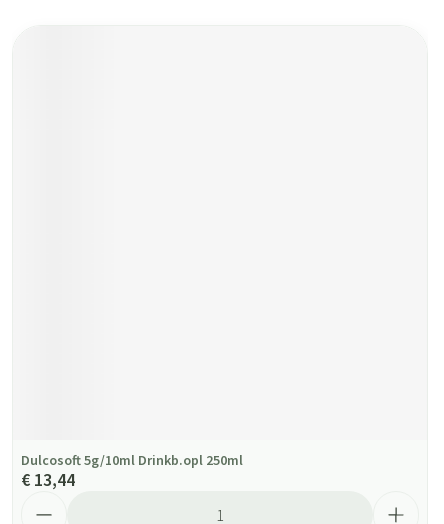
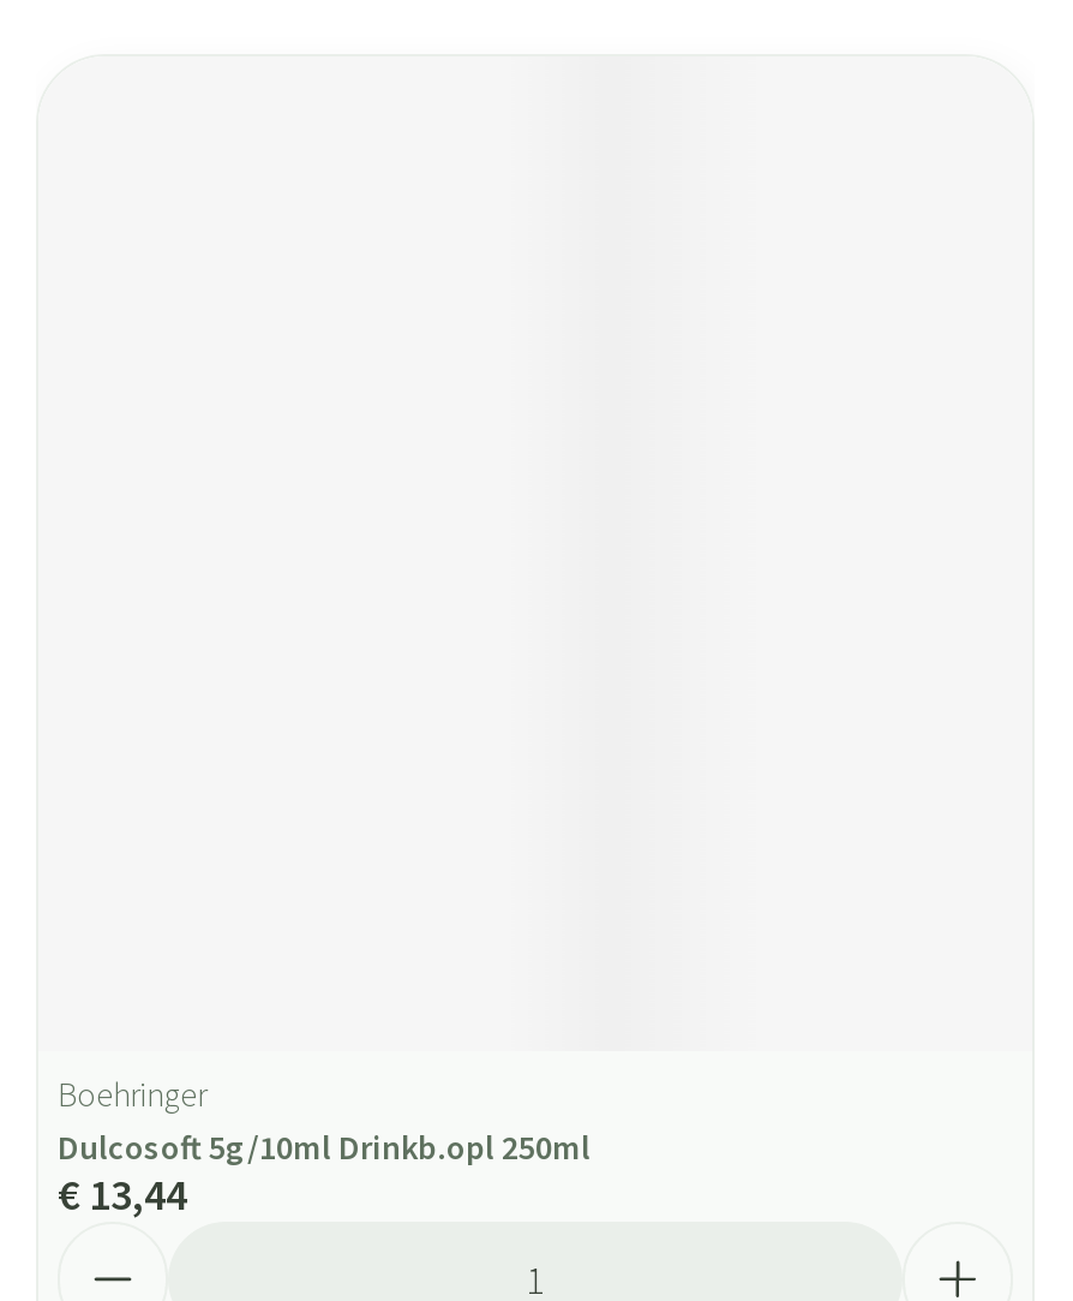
none -> [58,1073,206,1116] Boehringer

